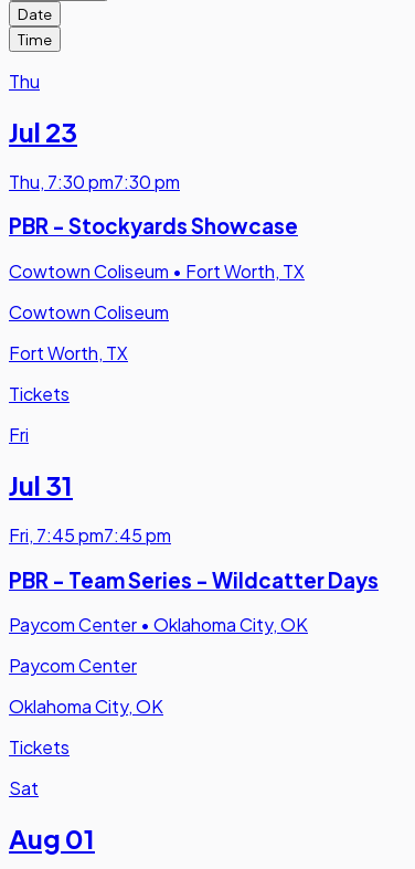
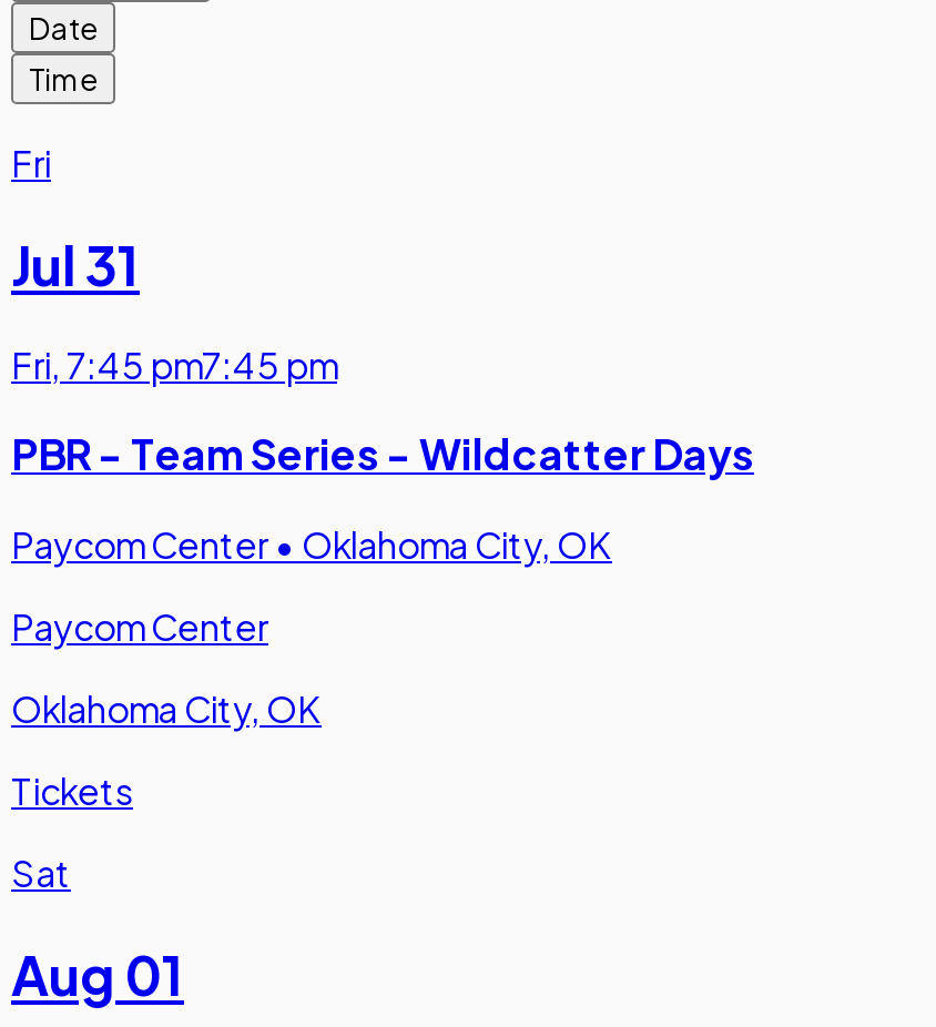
[9,69,305,405] Thu | Jul 23 | Thu, 7:30 pm7:30 pm | PBR - Stockyards Showcase | Cowtown Coliseum • Fort Worth, TX | Cowtown Coliseum | Fort Worth, TX | Tickets -> none

